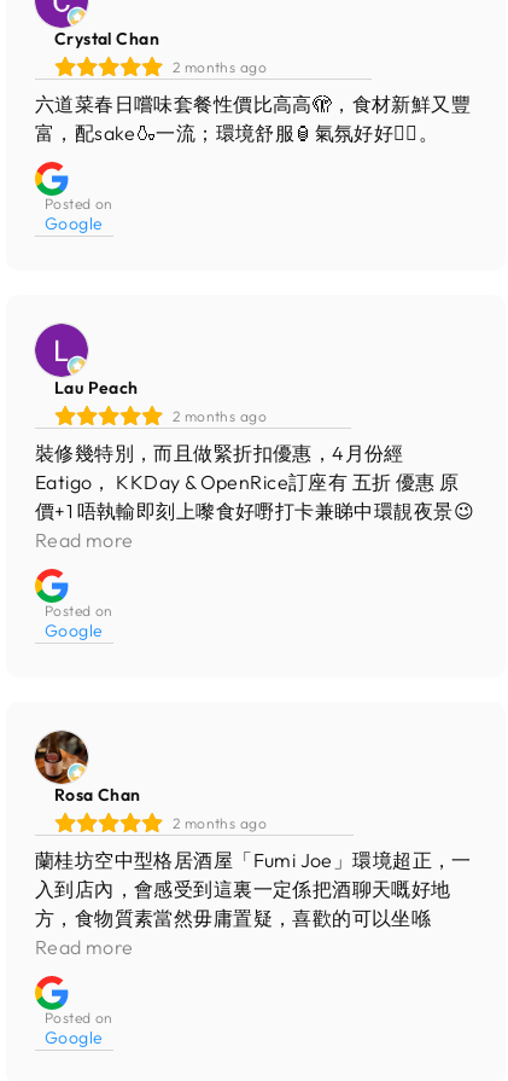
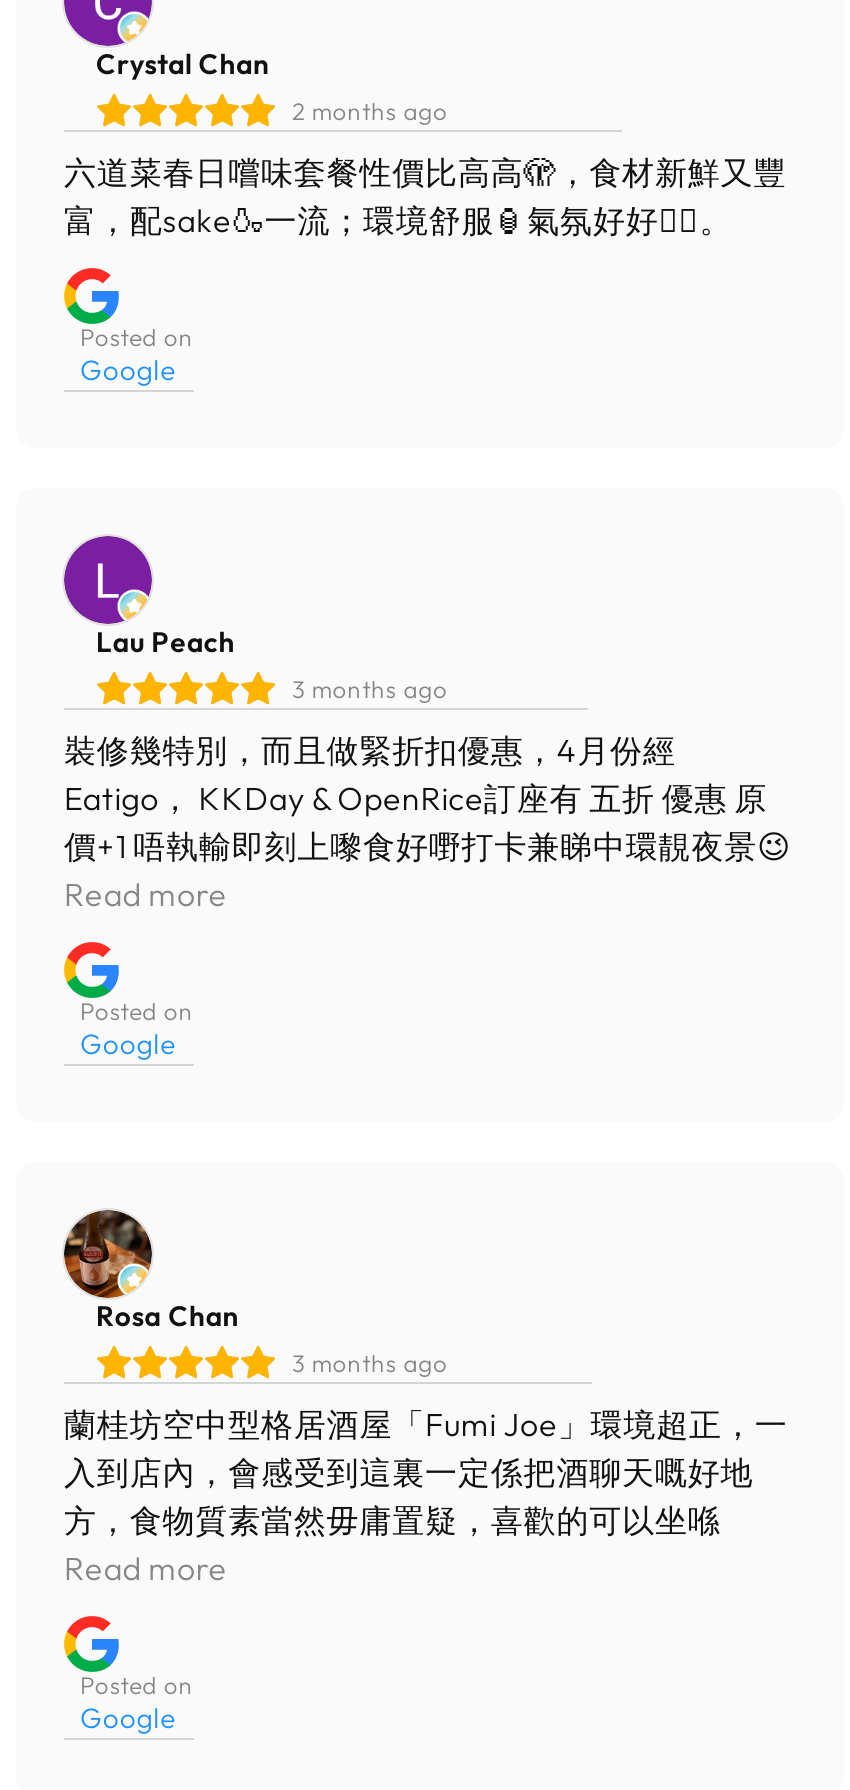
[173,406,267,425] 2 months ago -> [292,673,448,703] 3 months ago
[173,813,267,832] 2 months ago -> [292,1347,448,1377] 3 months ago

